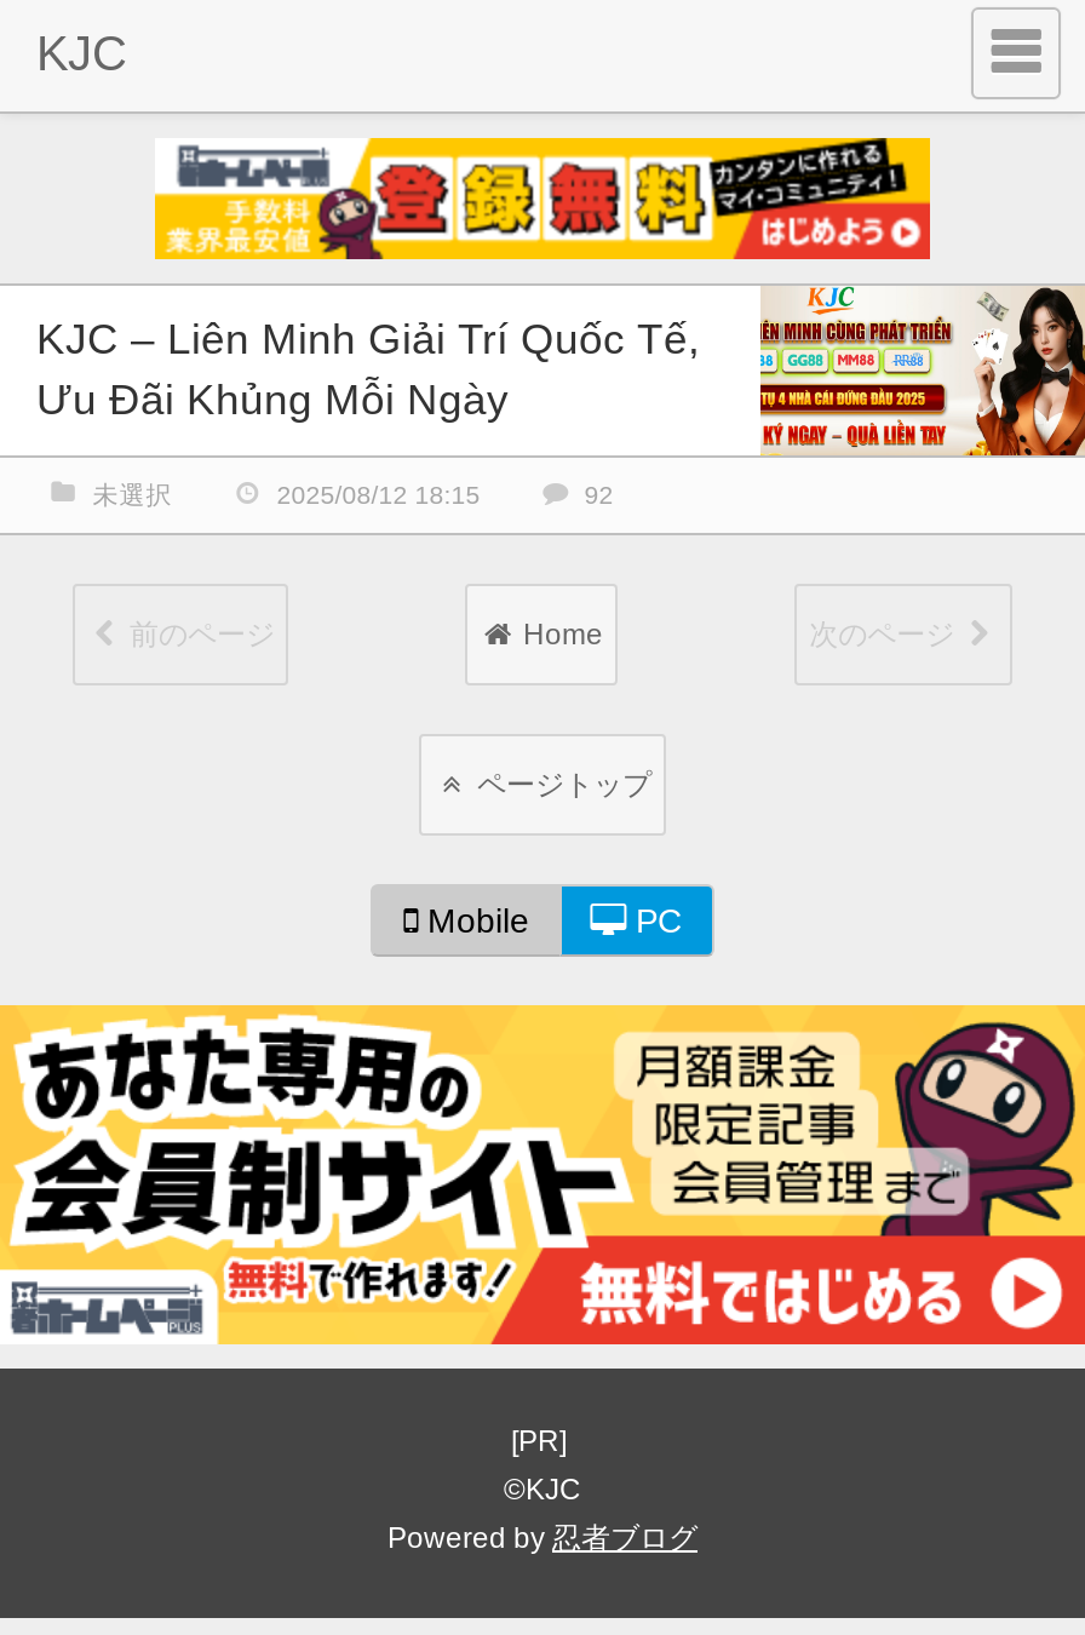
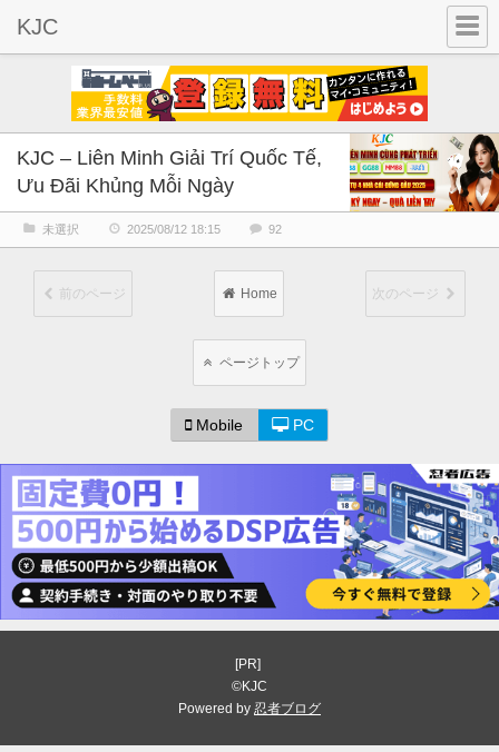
[7,1003,1078,1347] [image] -> [3,463,496,621] [image]

